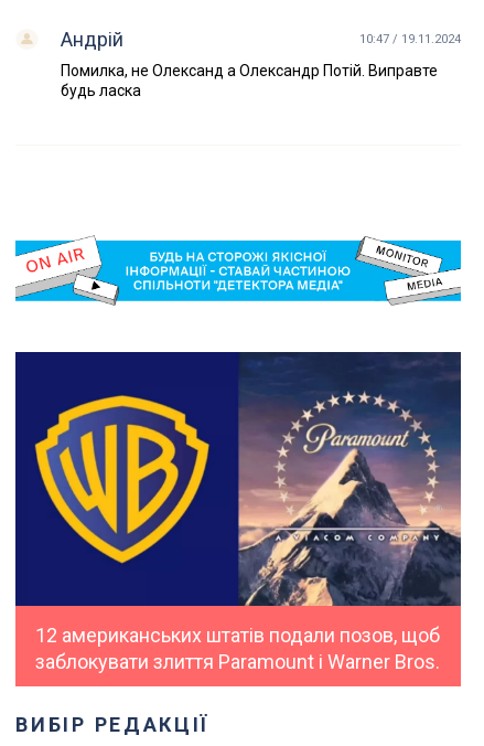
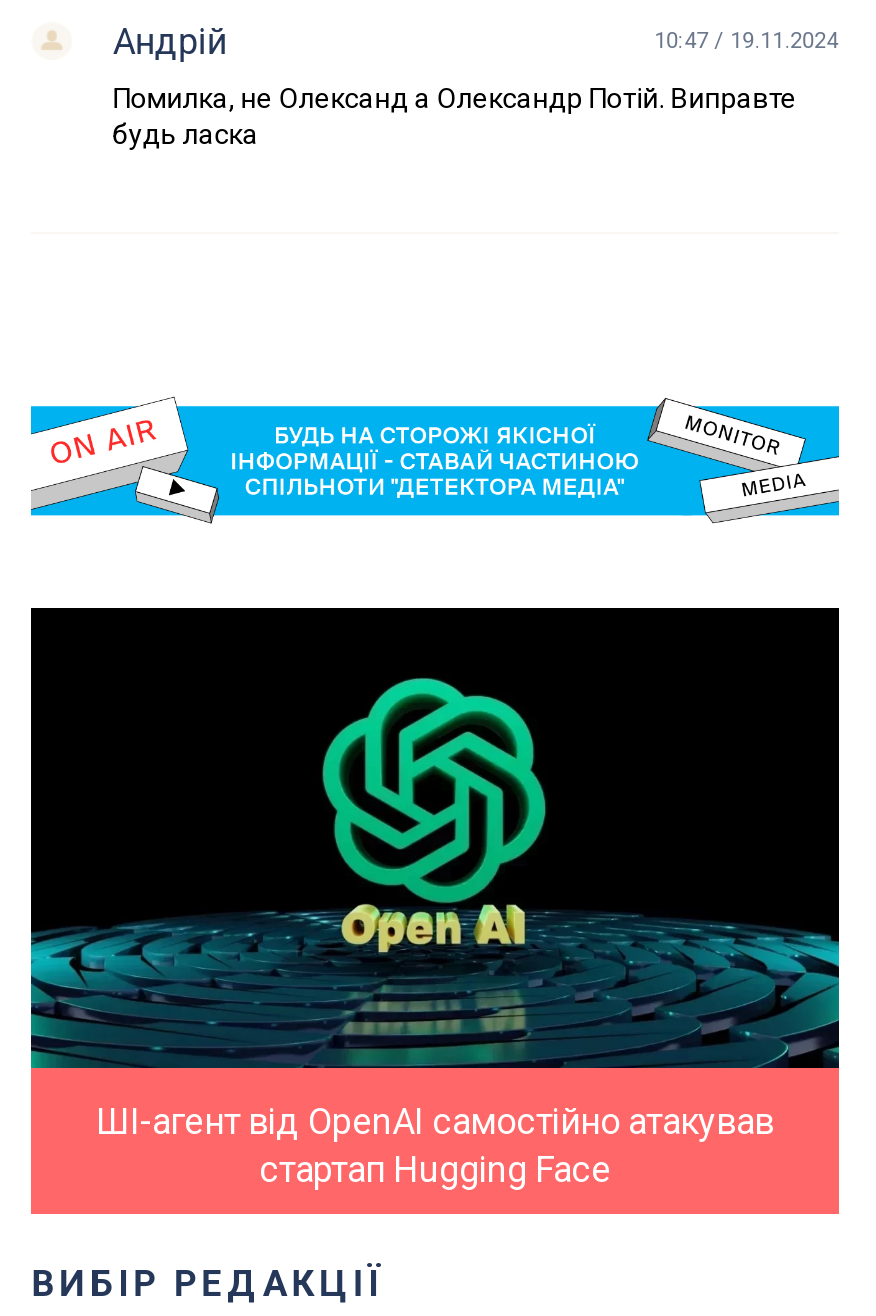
[14,351,462,673] [image] | 12 американських штатів подали позов, щоб | заблокувати злиття Paramount і Warner Bros. -> [29,606,841,1190] [image] | ШІ-агент від OpenAI самостійно атакував | стартап Hugging Face

